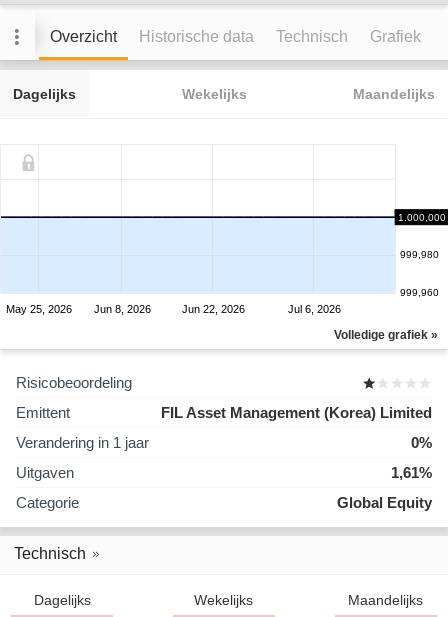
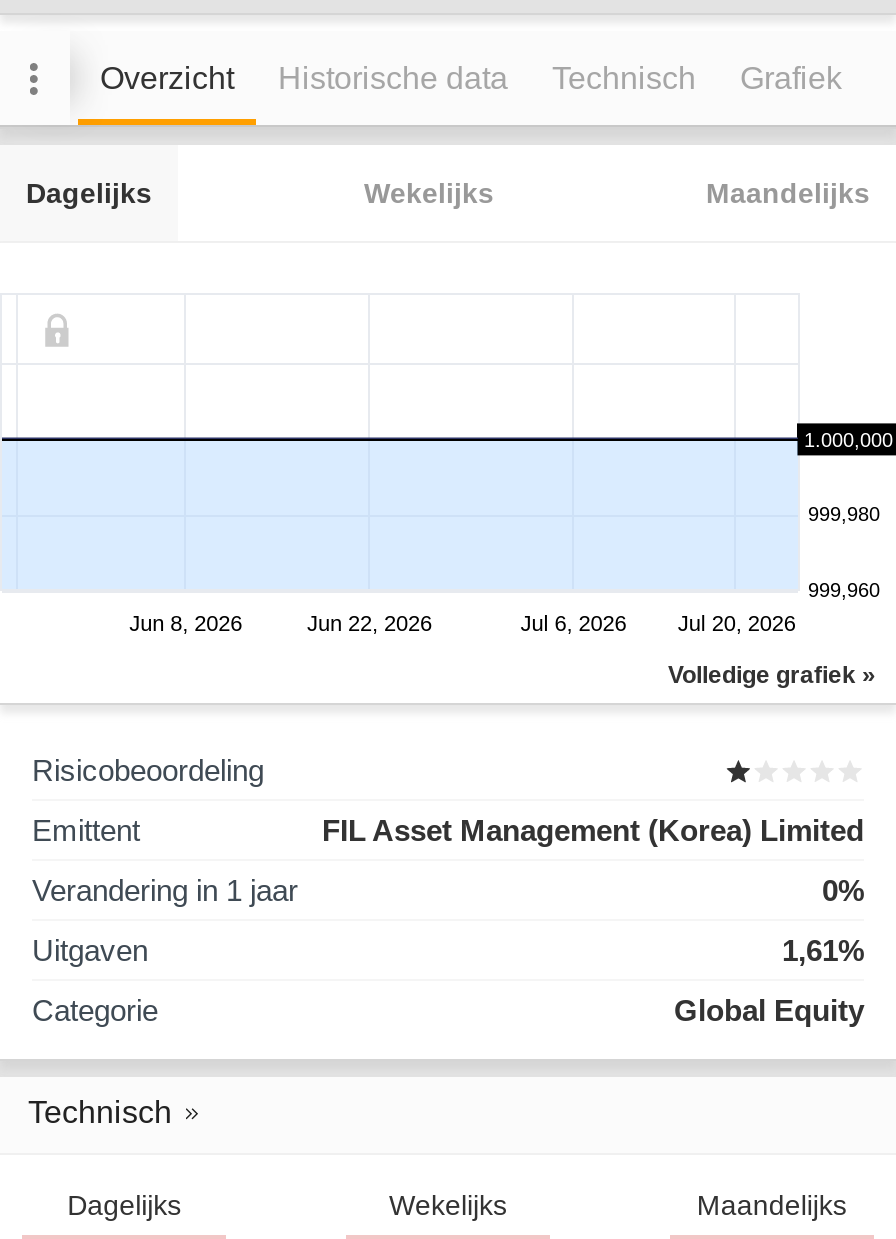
[6,303,72,315] May 25, 2026 -> none
none -> [678,611,796,636] Jul 20, 2026

